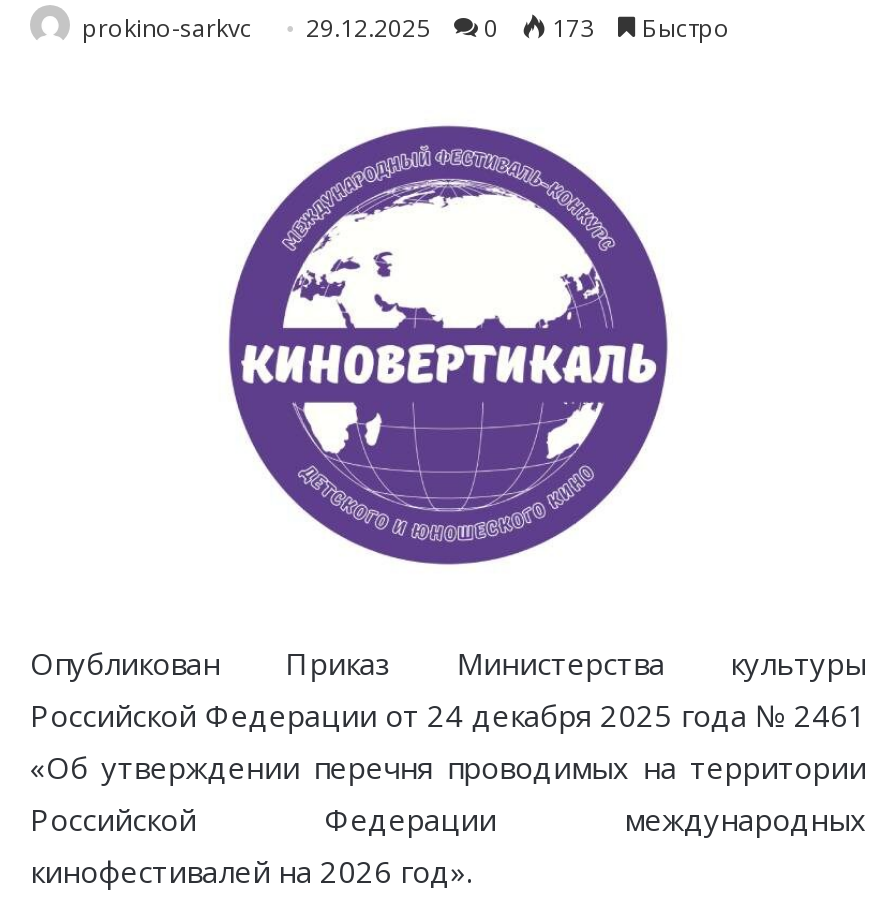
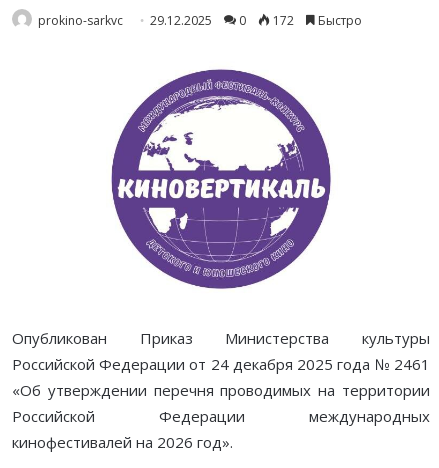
[82,11,730,45] prokino-sarkvc 29.12.2025 0 173 Быстро -> [38,12,362,29] prokino-sarkvc 29.12.2025 0 172 Быстро

